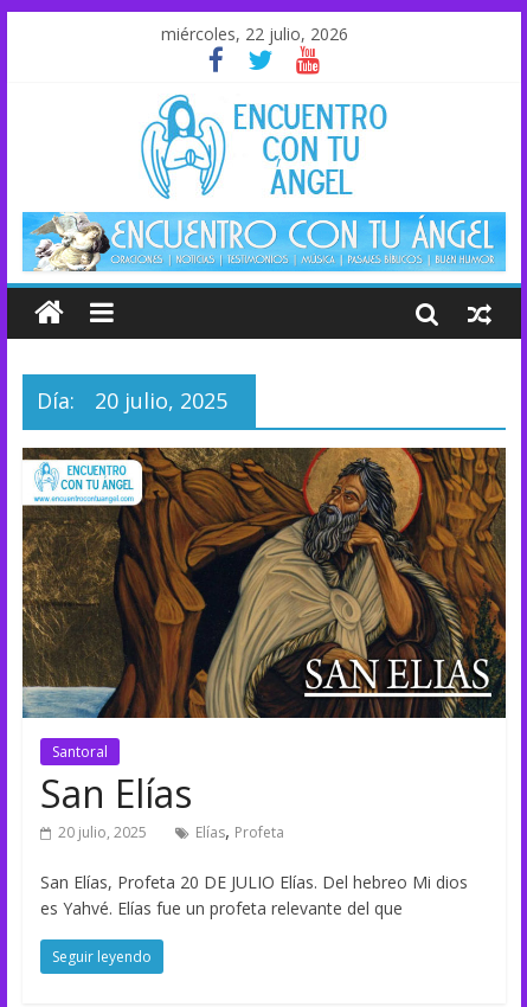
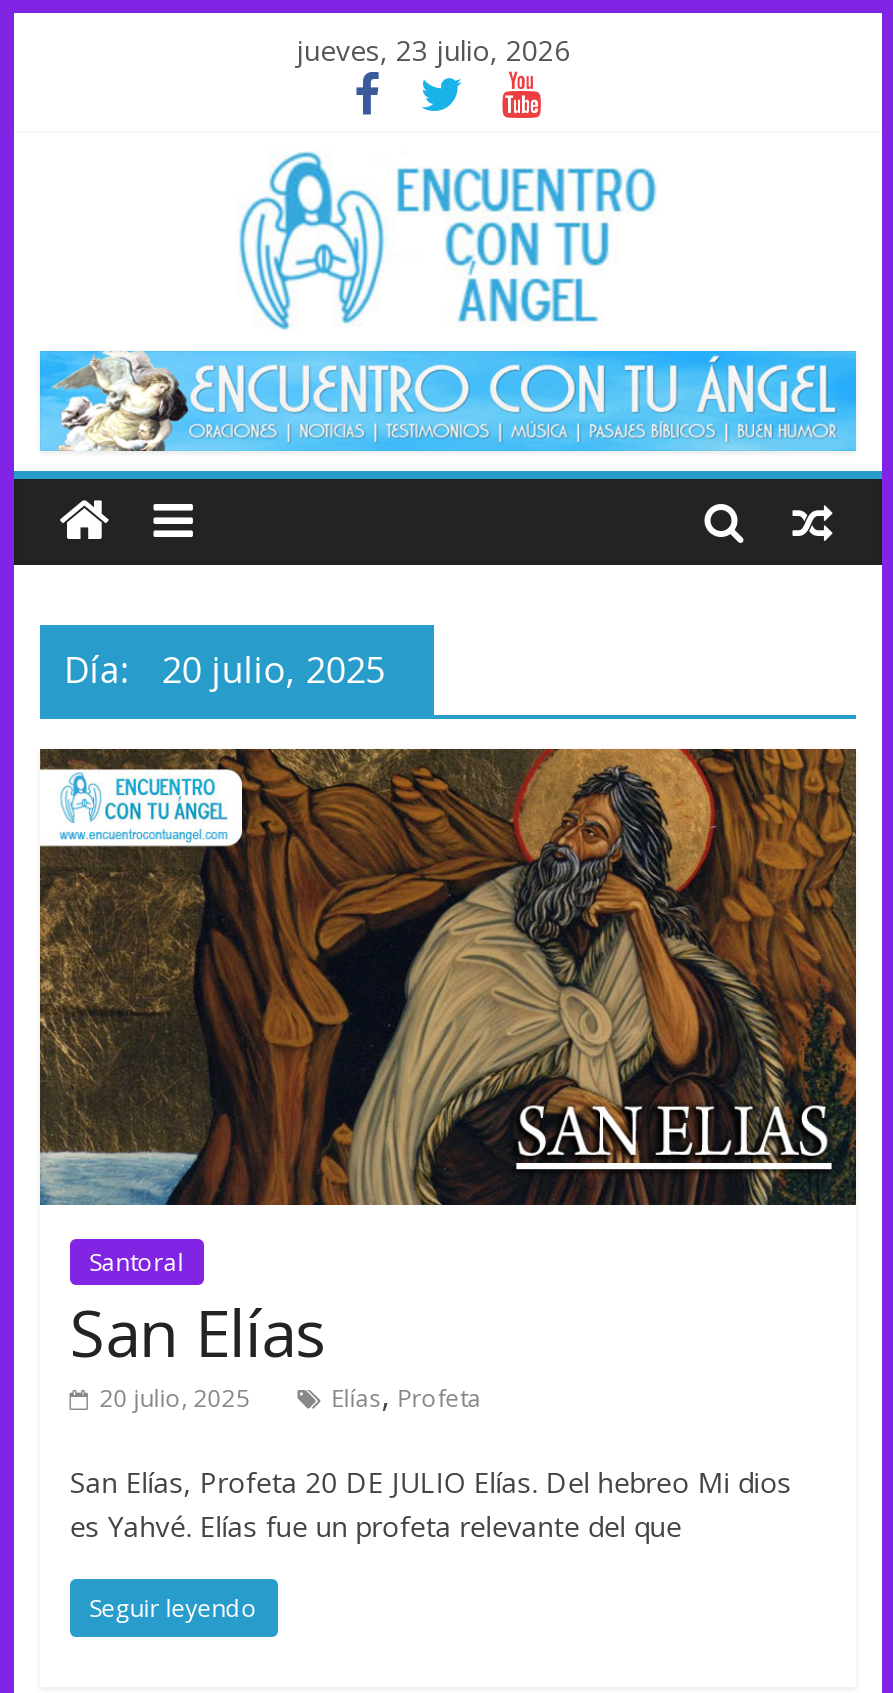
[162,23,349,45] miércoles, 22 julio, 2026 -> [296,31,570,69] jueves, 23 julio, 2026

